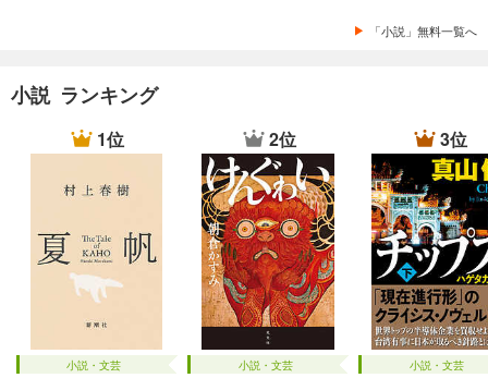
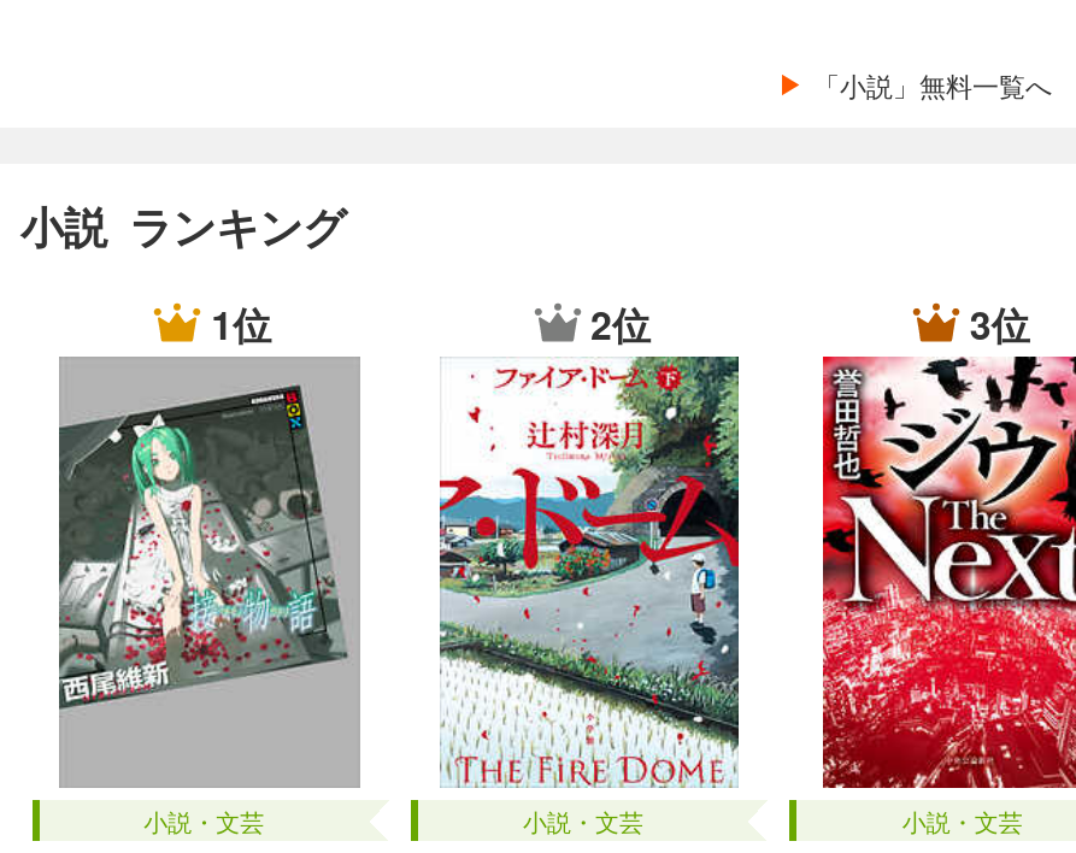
[28,155,163,349] [image] -> [57,357,360,788] [image]
[200,153,335,351] [image] -> [437,354,741,790] [image]
[370,153,485,351] [image] -> [818,354,1069,790] [image]

